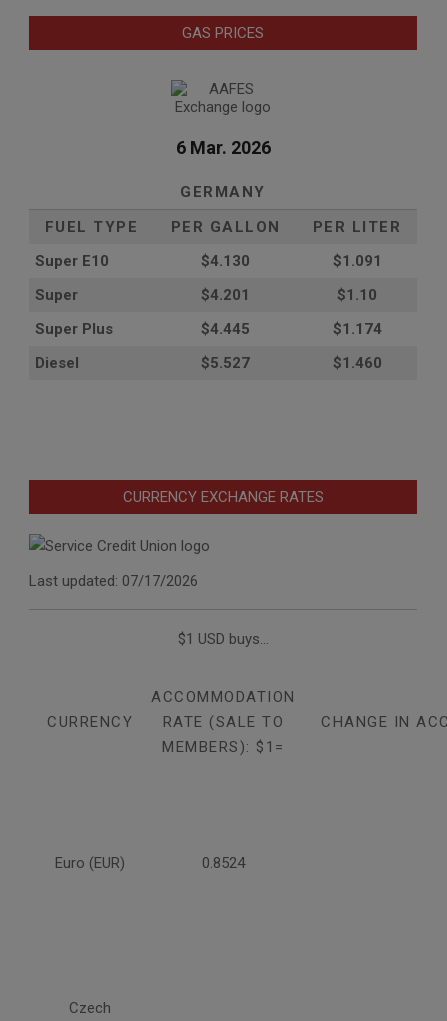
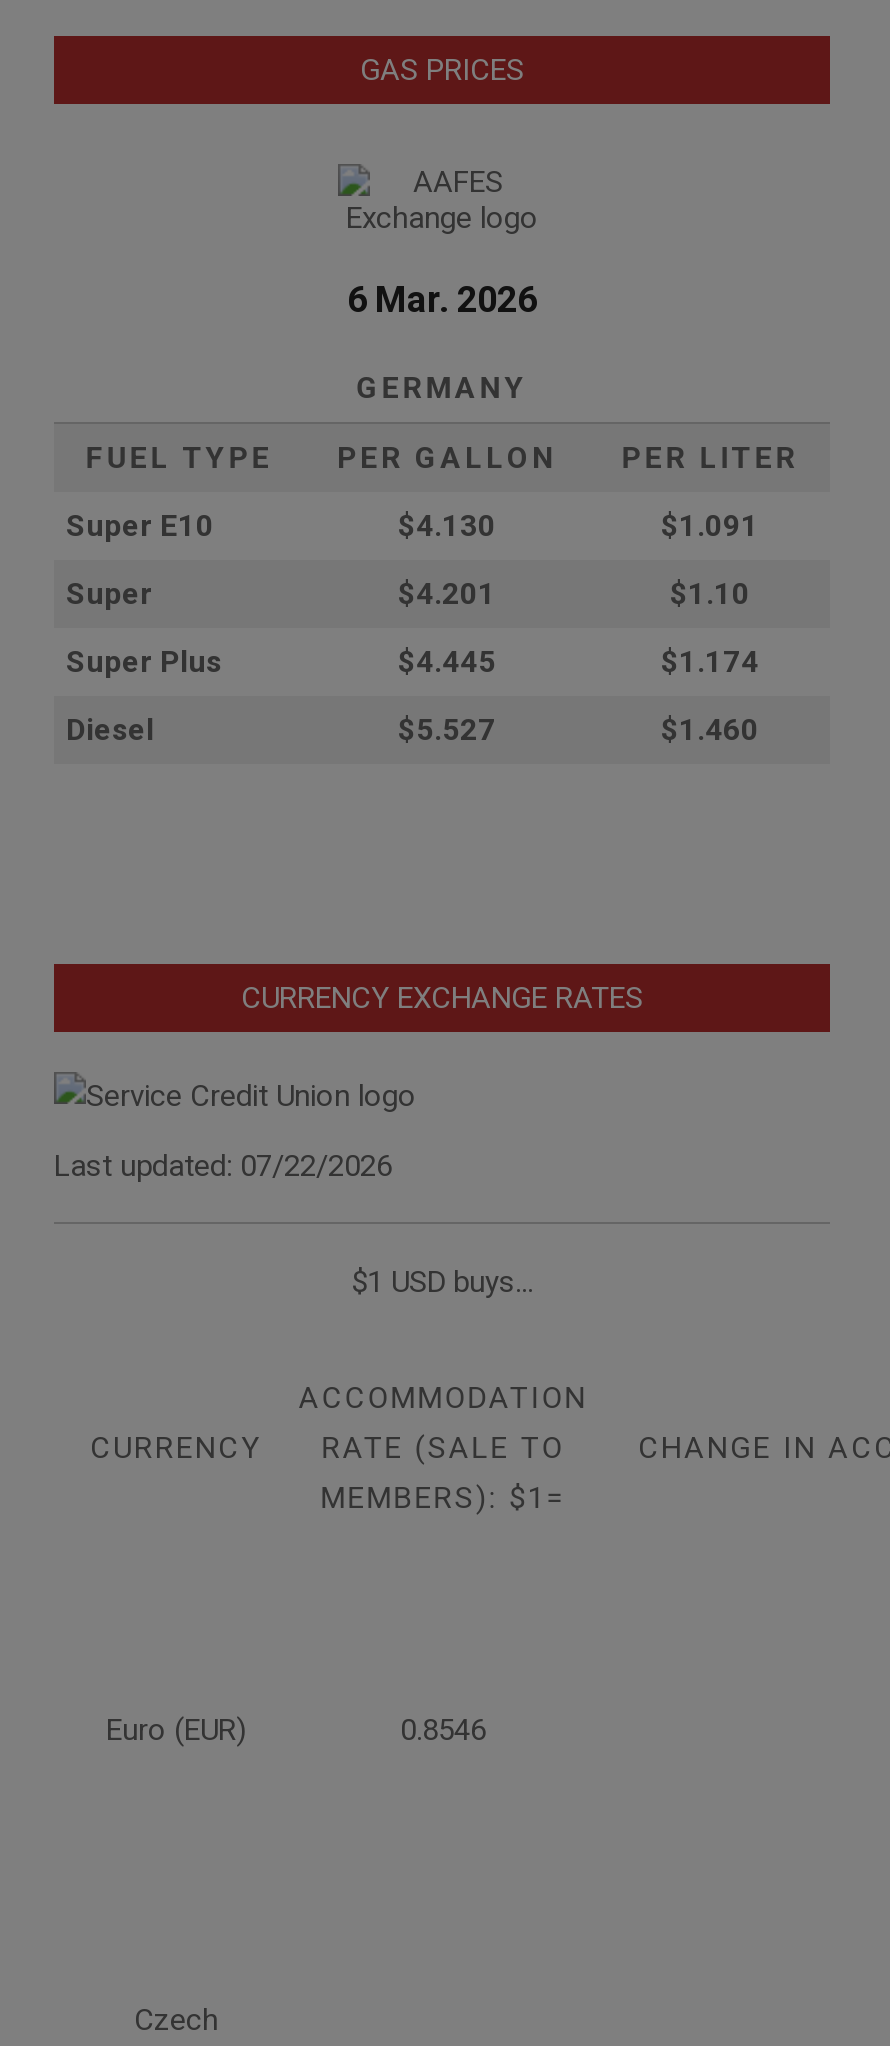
[29,572,198,590] Last updated: 07/17/2026 -> [54,1149,392,1185] Last updated: 07/22/2026
[202,854,245,872] 0.8524 -> [400,1713,486,1749] 0.8546

